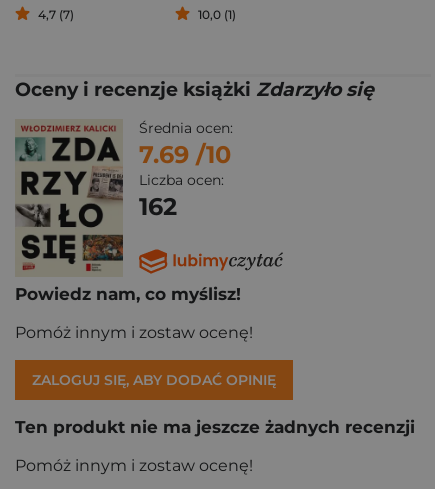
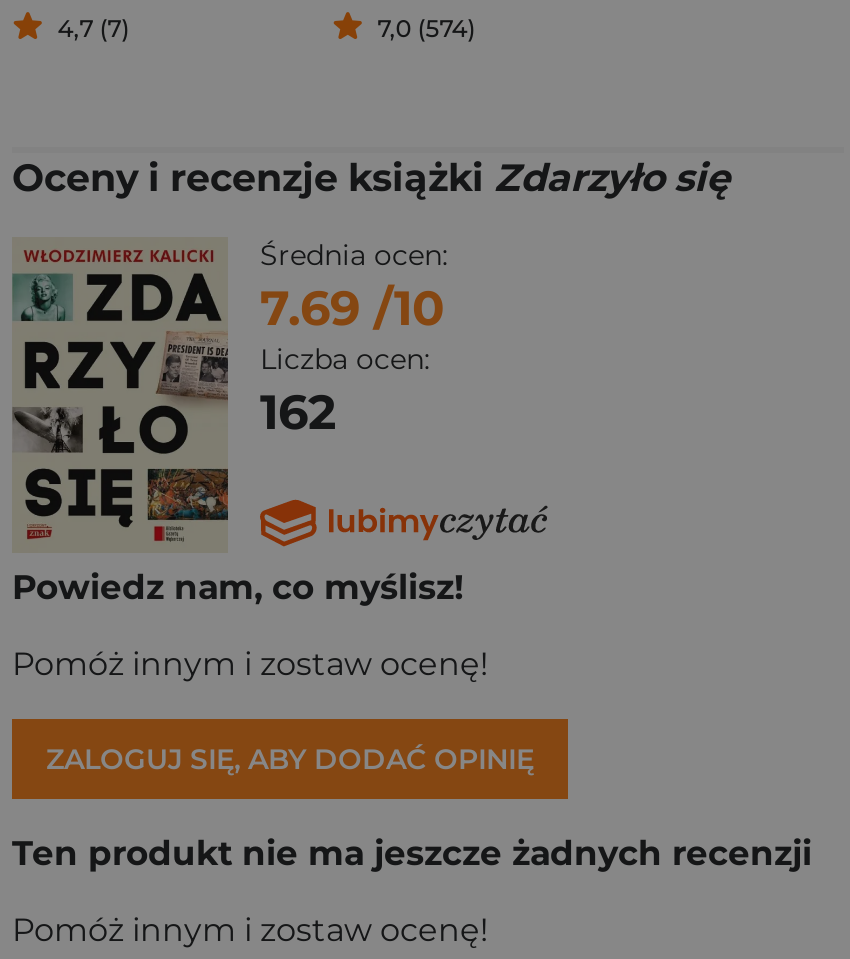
[198,7,236,22] 10,0 (1) -> [378,13,476,43] 7,0 (574)

